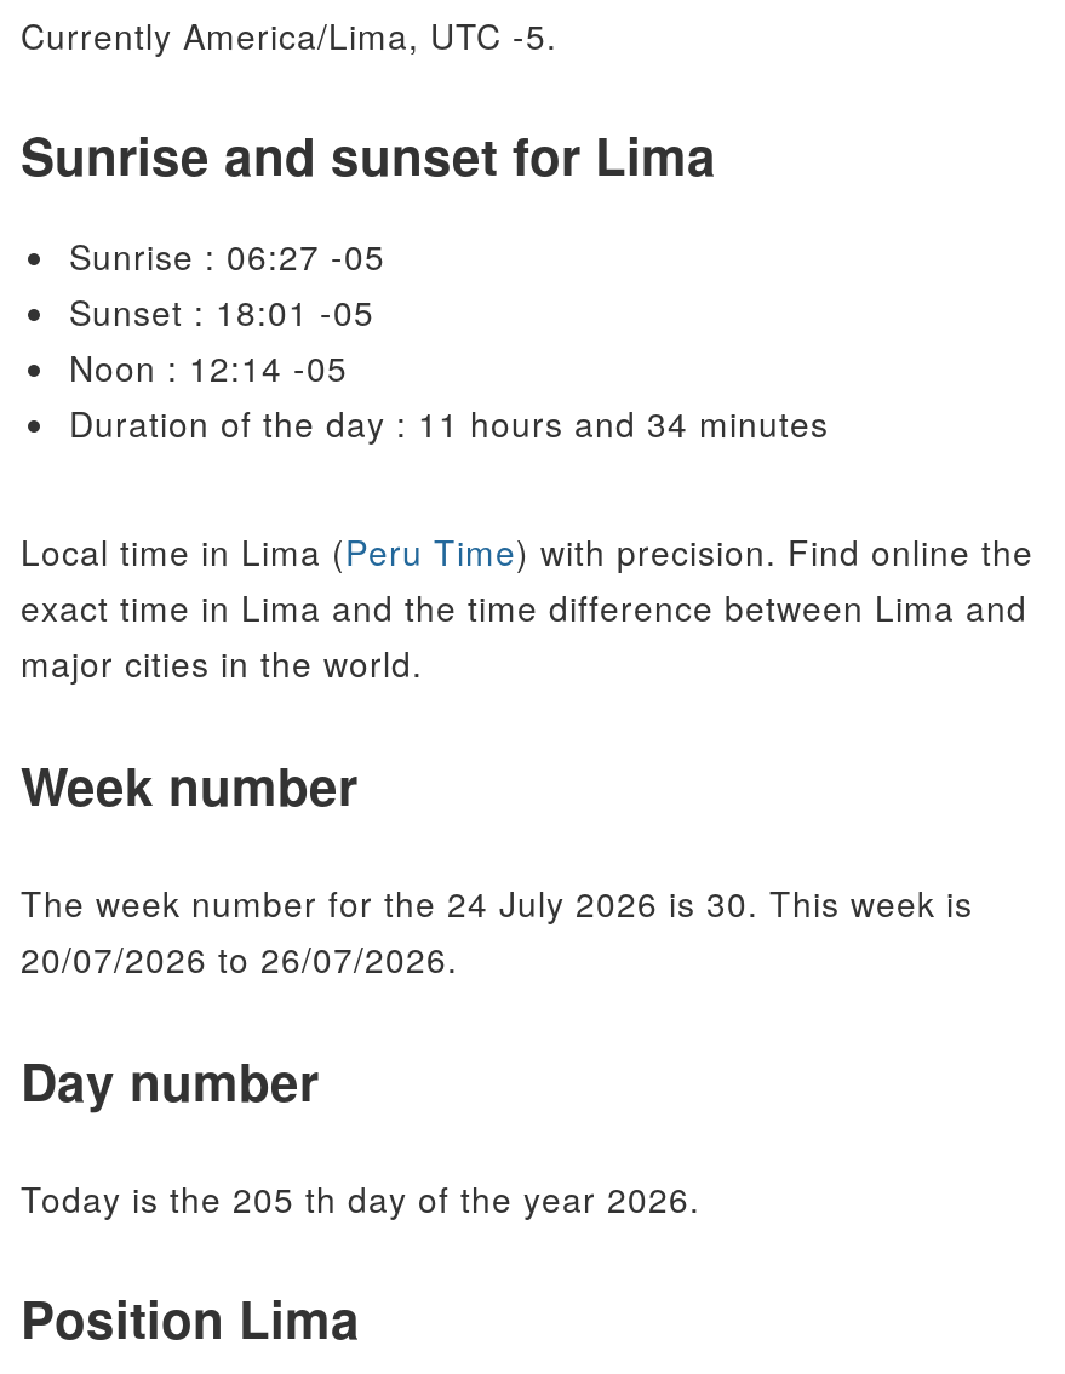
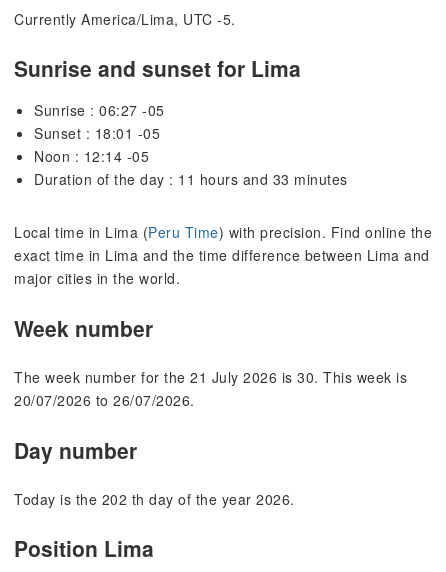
[69,399,829,448] Duration of the day : 11 hours and 34 minutes -> [34,169,347,189] Duration of the day : 11 hours and 33 minutes
[21,879,973,927] The week number for the 24 July 2026 is 30. This week is -> [14,367,407,387] The week number for the 21 July 2026 is 30. This week is
[21,1174,700,1223] Today is the 205 th day of the year 2026. -> [14,489,294,509] Today is the 202 th day of the year 2026.

